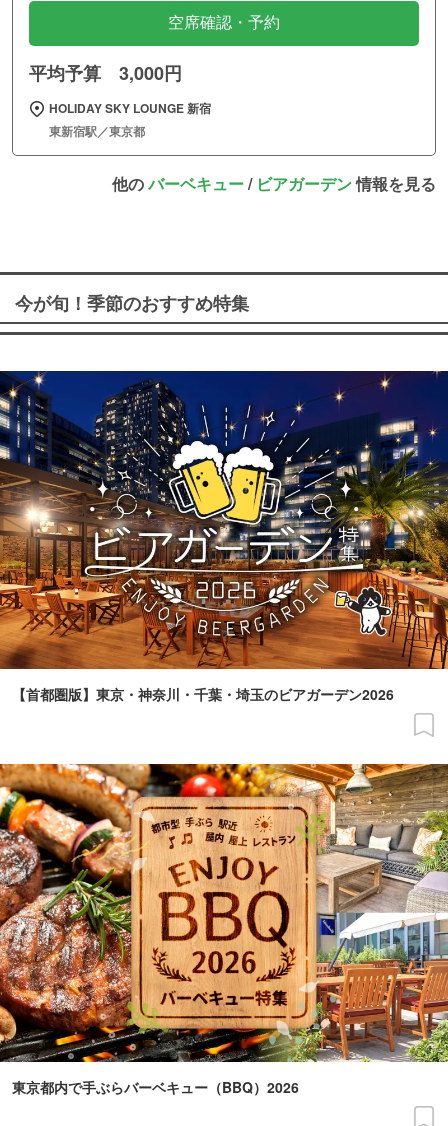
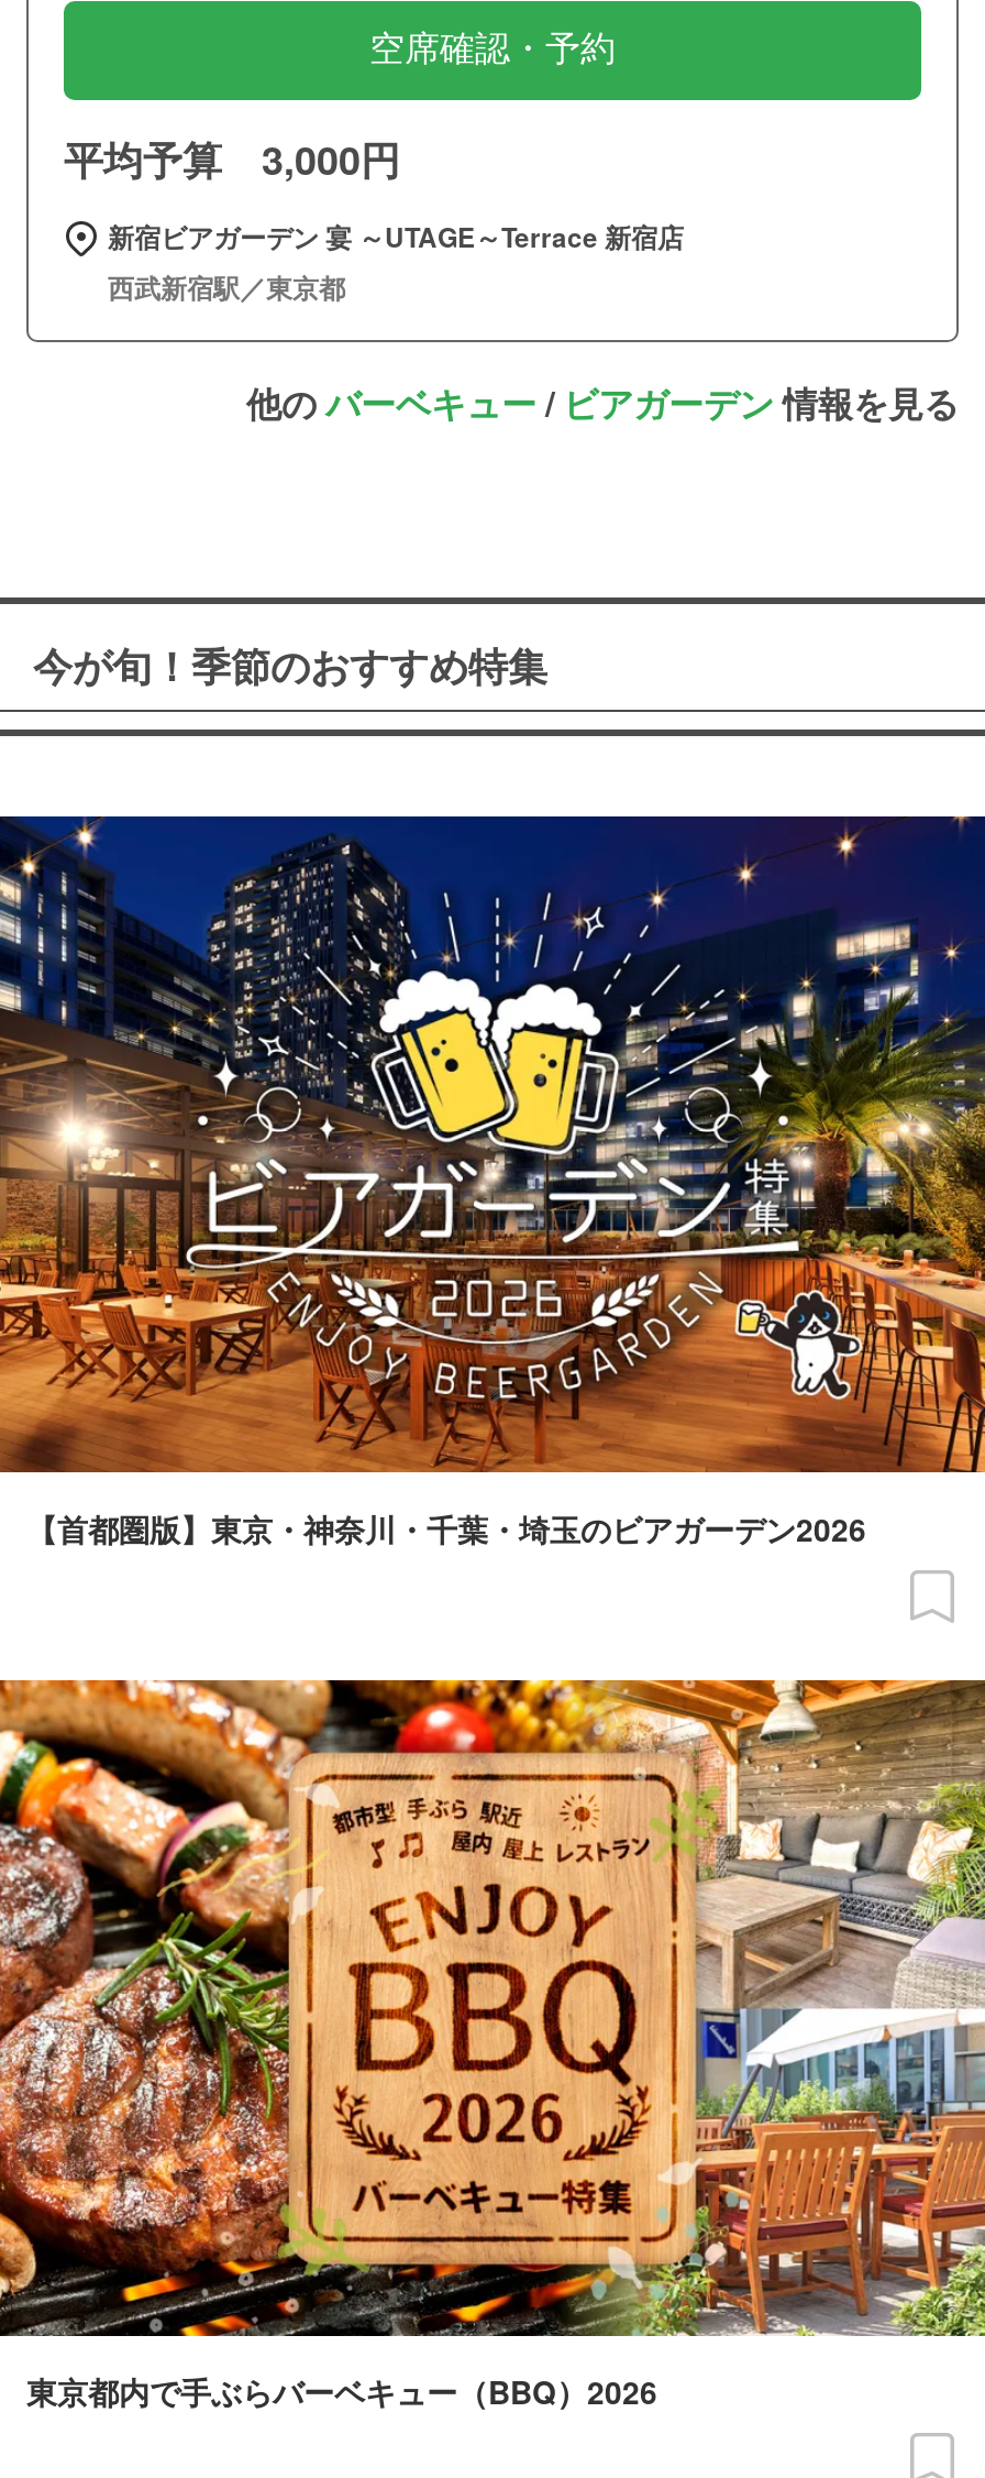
[49,99,211,140] HOLIDAY SKY LOUNGE 新宿 | 東新宿駅／東京都 -> [108,217,684,308] 新宿ビアガーデン 宴 ～UTAGE～Terrace 新宿店 | 西武新宿駅／東京都

